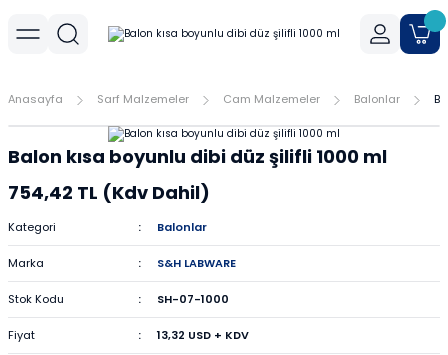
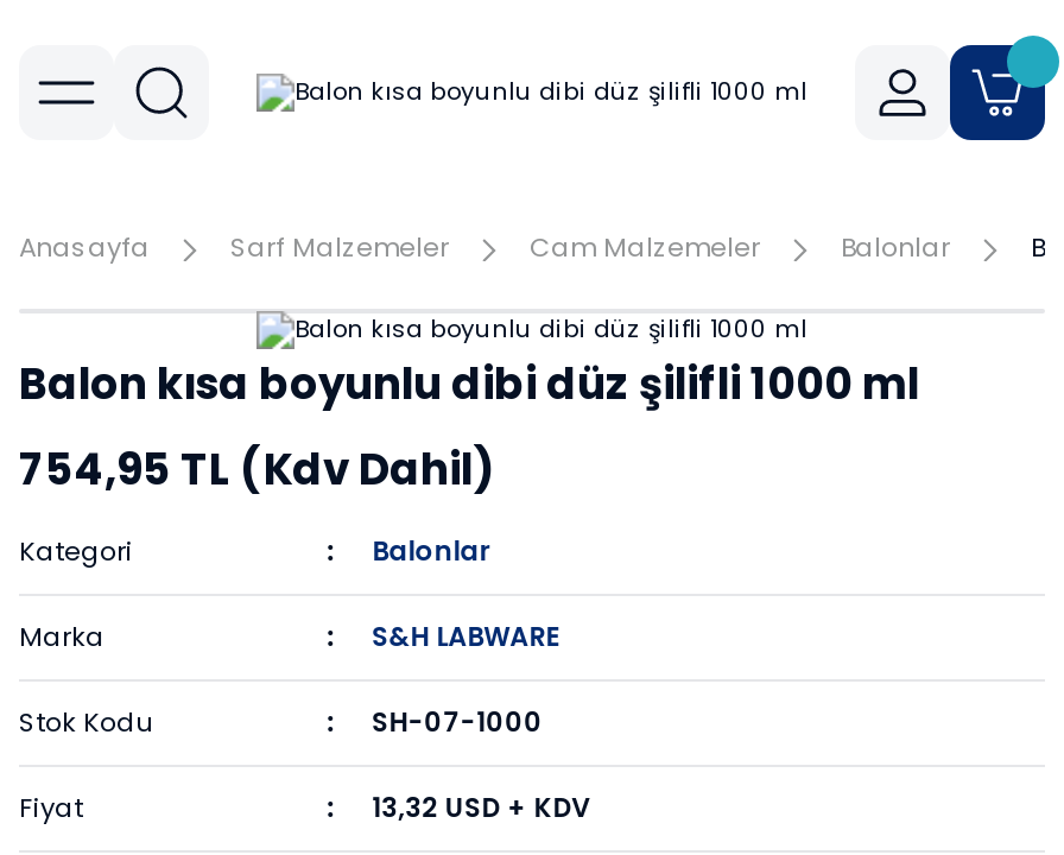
[8,180,210,205] 754,42 TL (Kdv Dahil) -> [19,439,496,499] 754,95 TL (Kdv Dahil)

